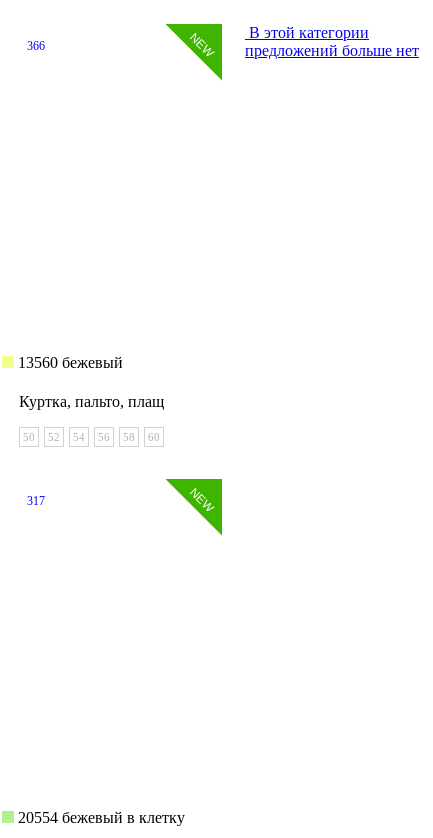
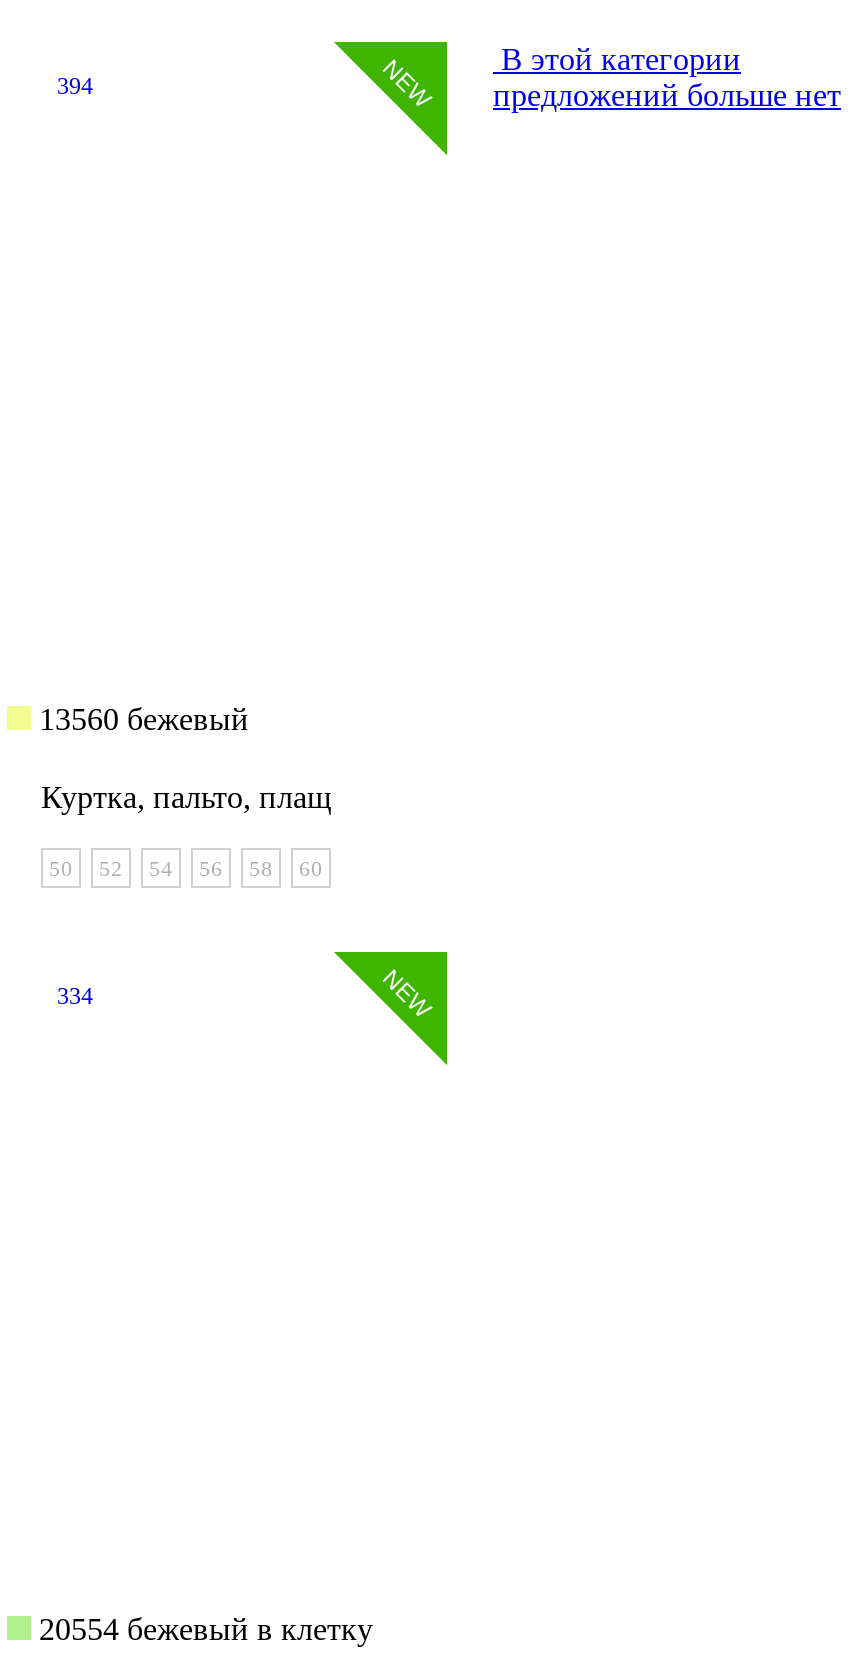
[27,39,45,53] 366 -> [57,72,93,100] 394
[27,494,45,508] 317 -> [57,982,93,1010] 334

